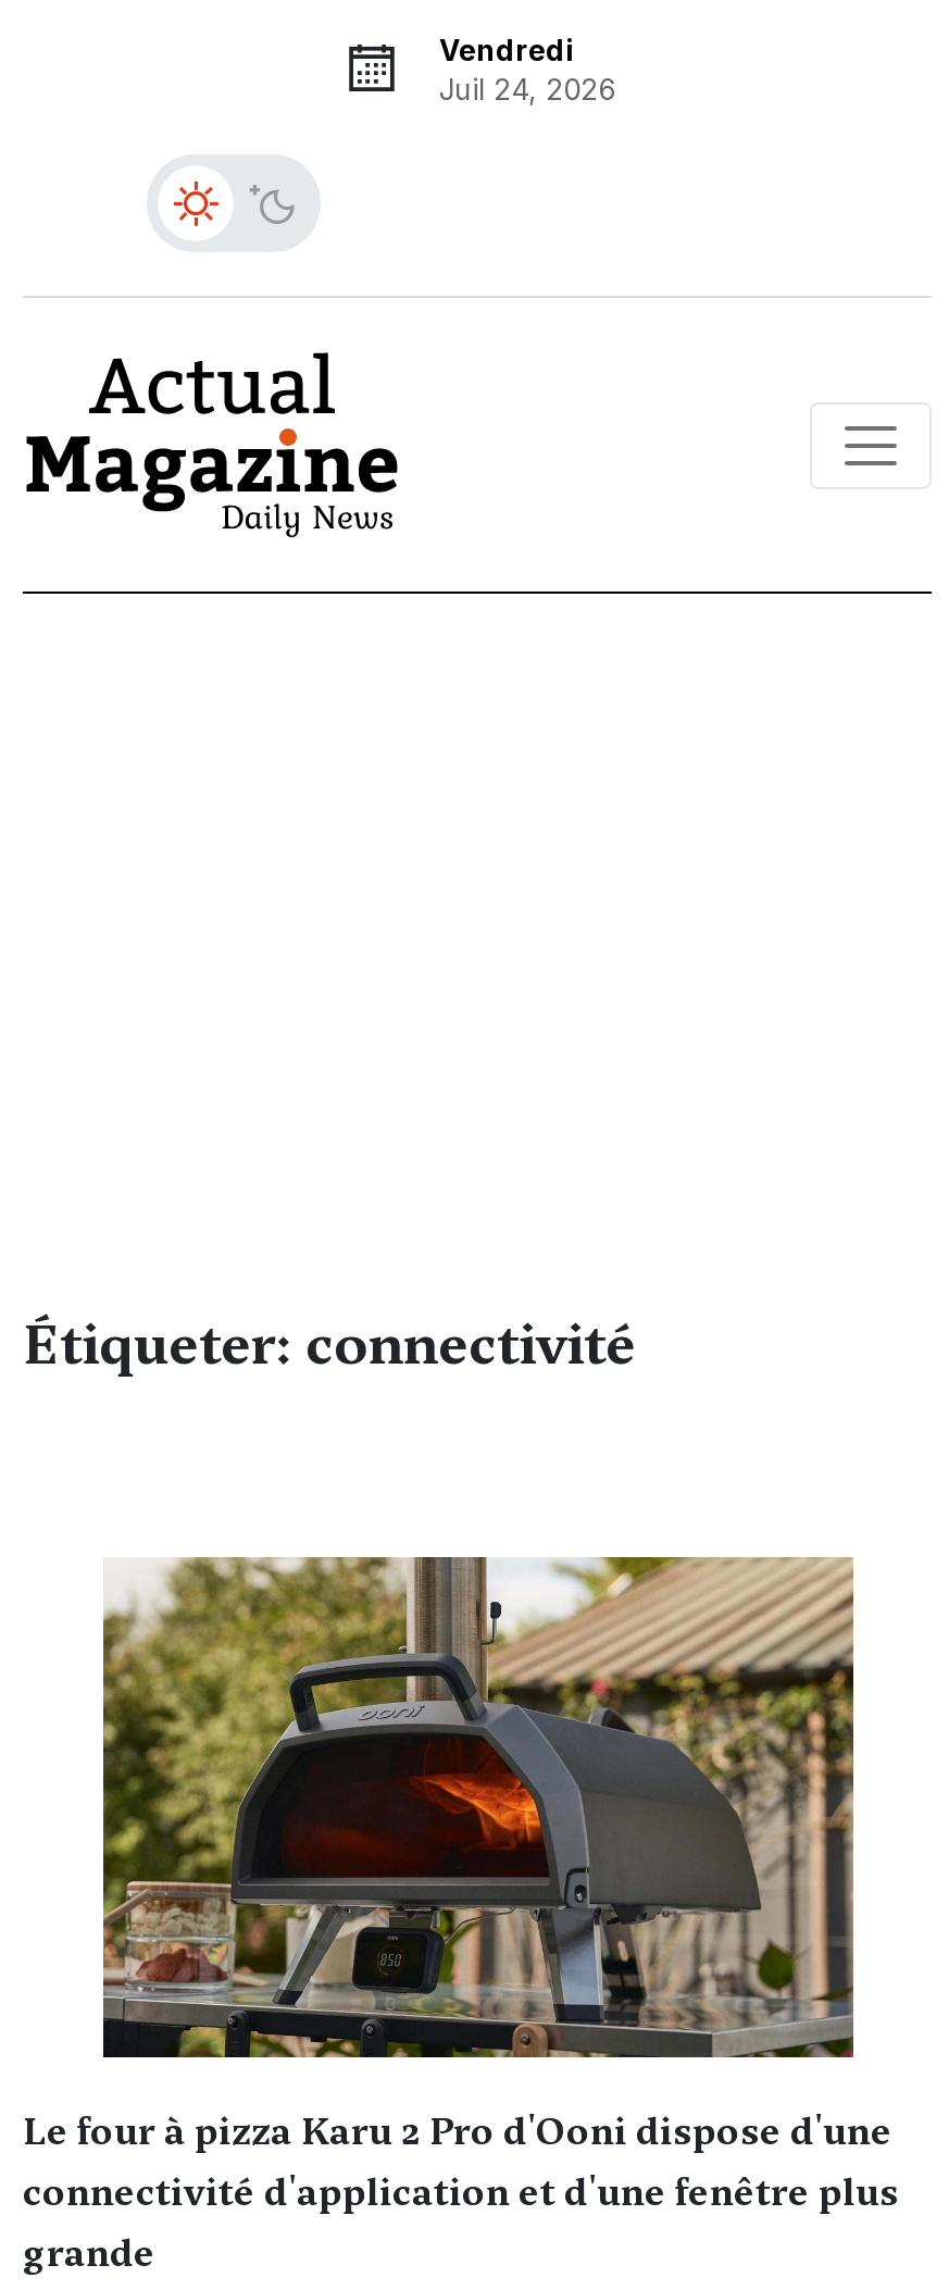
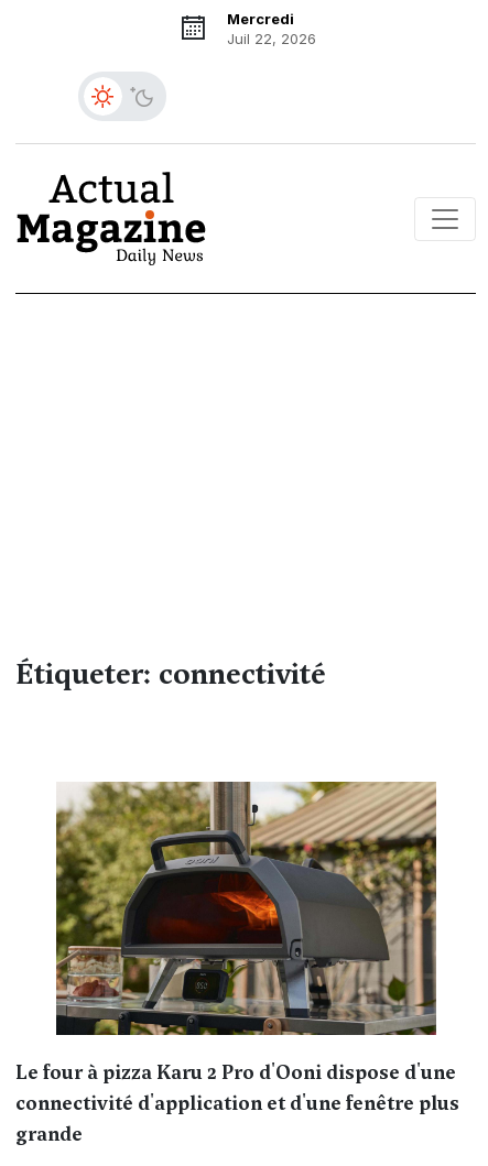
[439,33,615,107] Vendredi | Juil 24, 2026 -> [226,10,316,47] Mercredi | Juil 22, 2026

